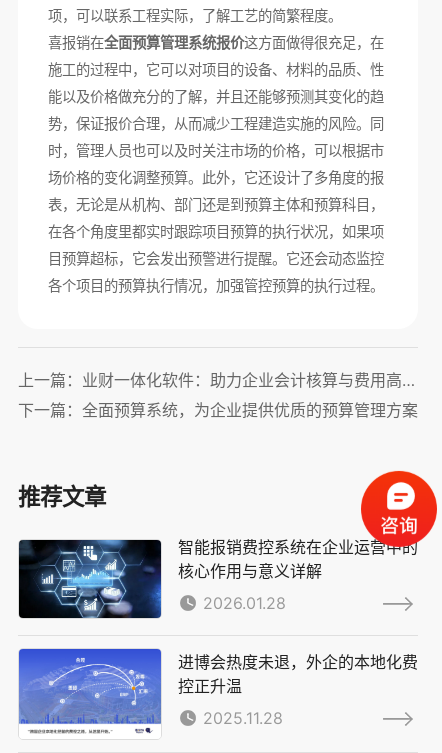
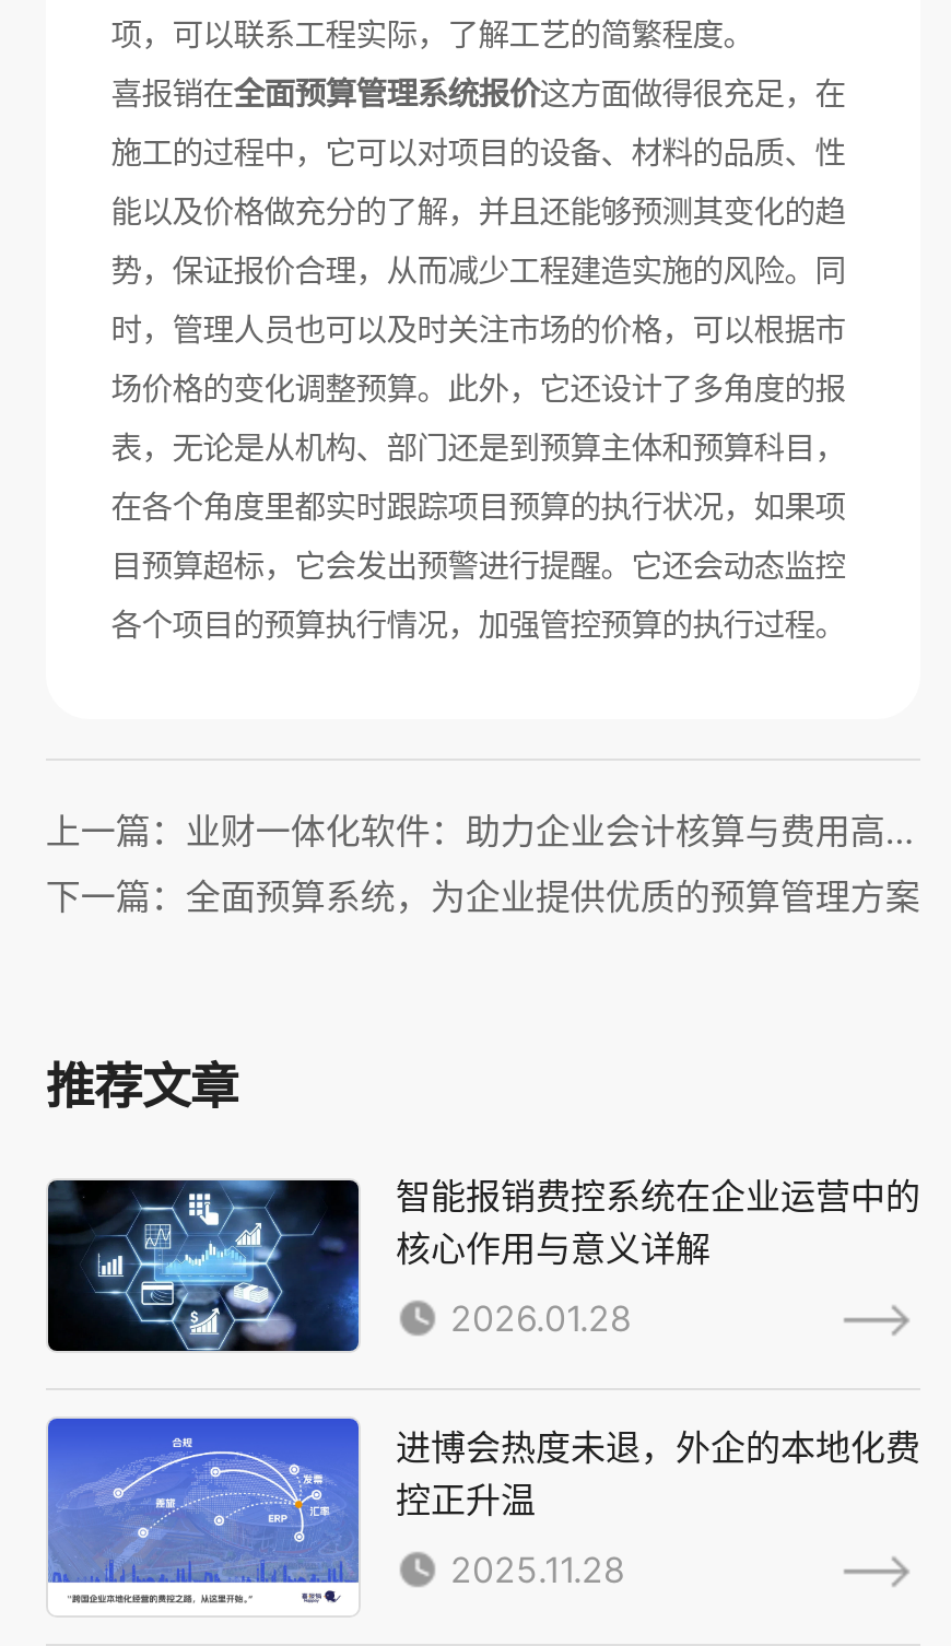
[360,470,438,540] [image] -> none

